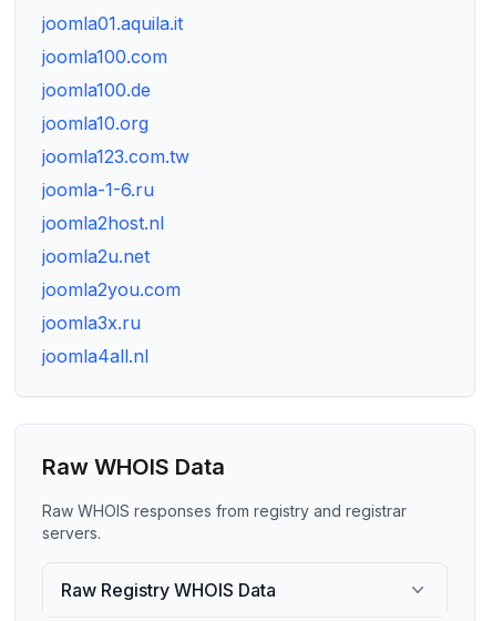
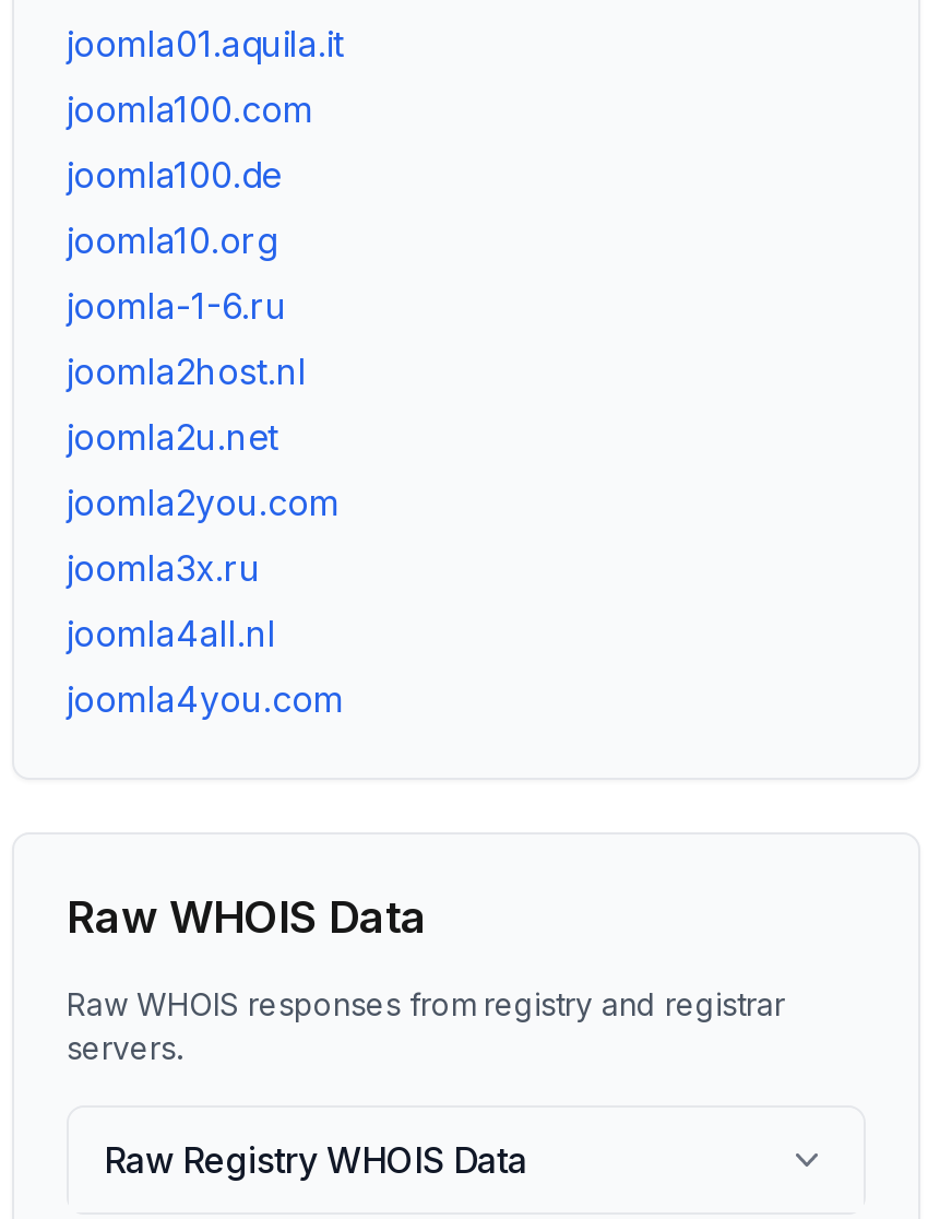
[42,145,189,167] joomla123.com.tw -> none
moved [42,179,181,367] -> [67,284,340,655]: joomla-1-6.ru | joomla2host.nl | joomla2u.net | joomla2you.com | joomla3x.ru | joomla4all.nl
none -> [67,677,344,721] joomla4you.com

